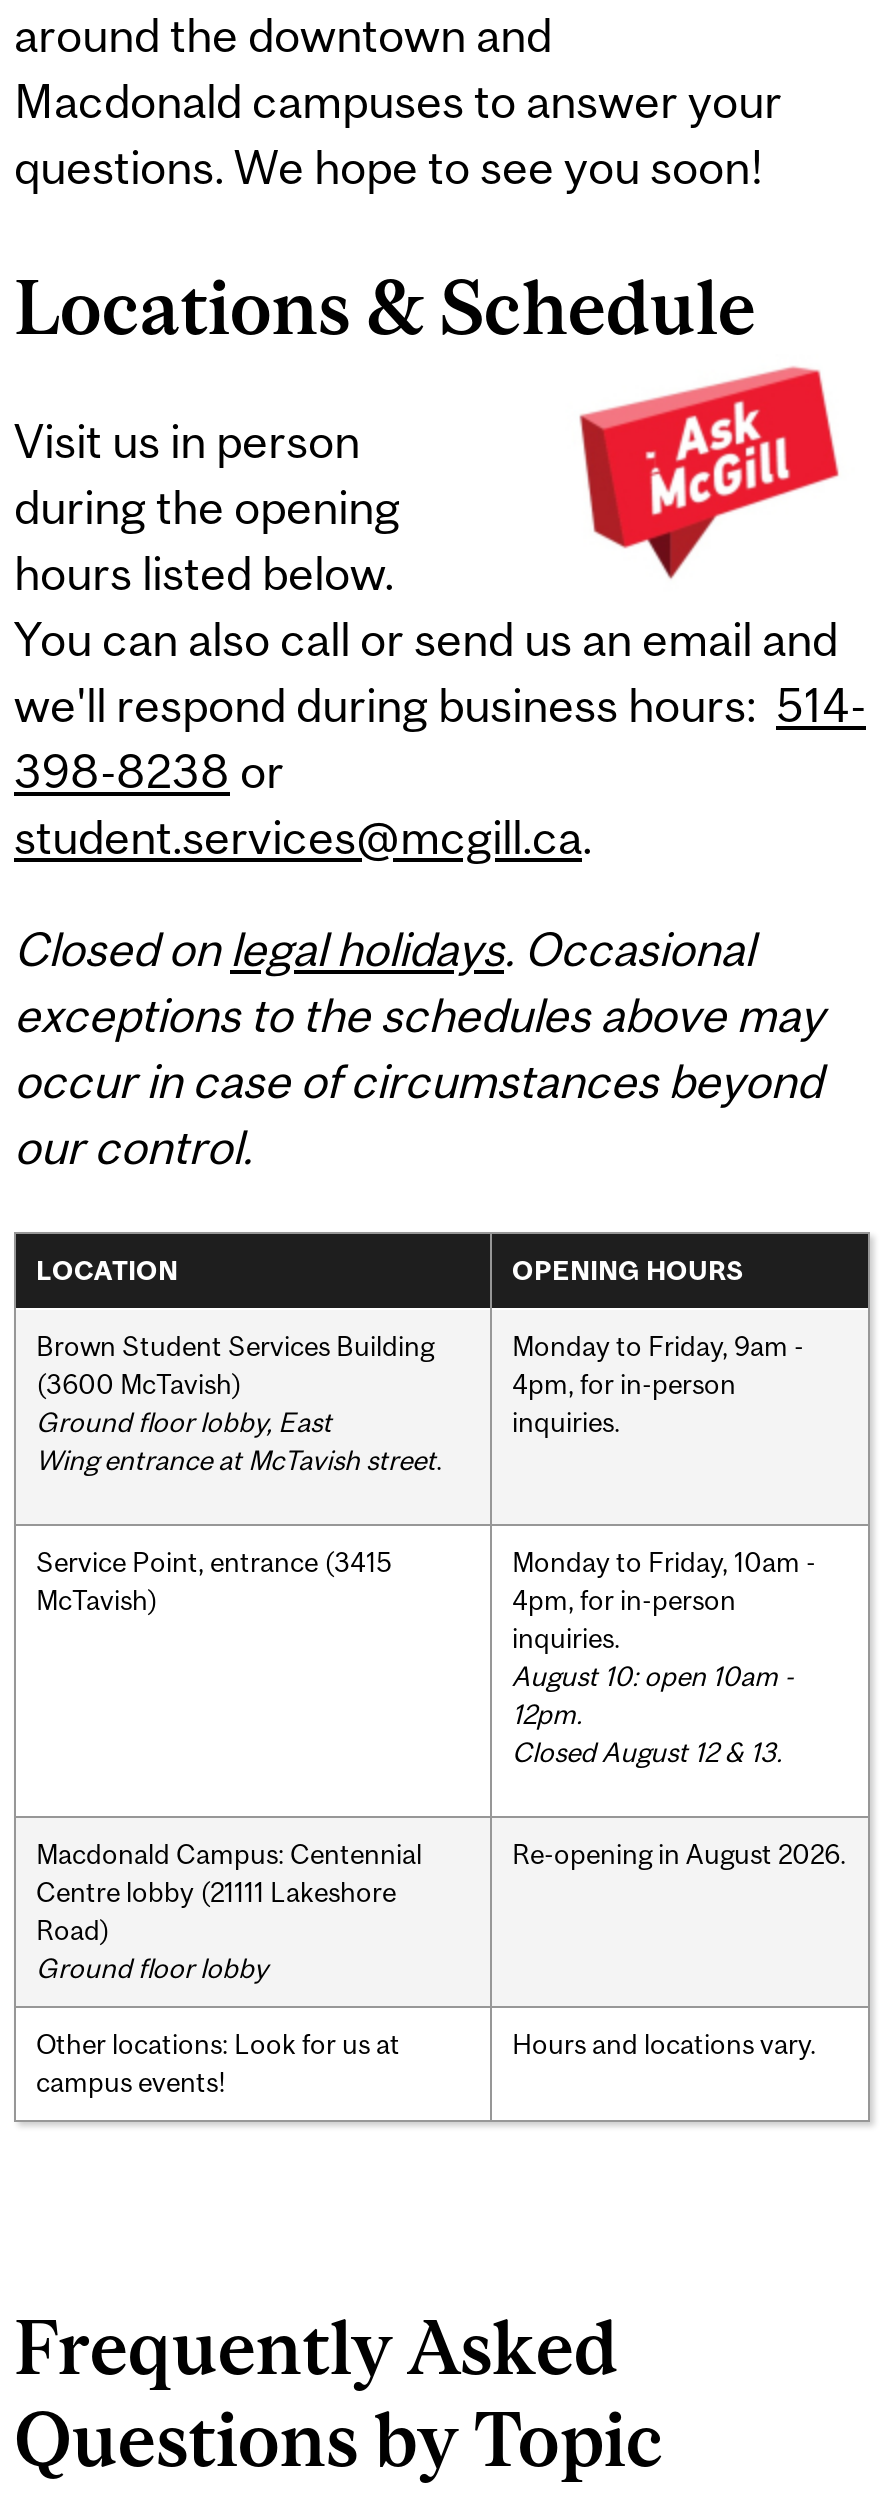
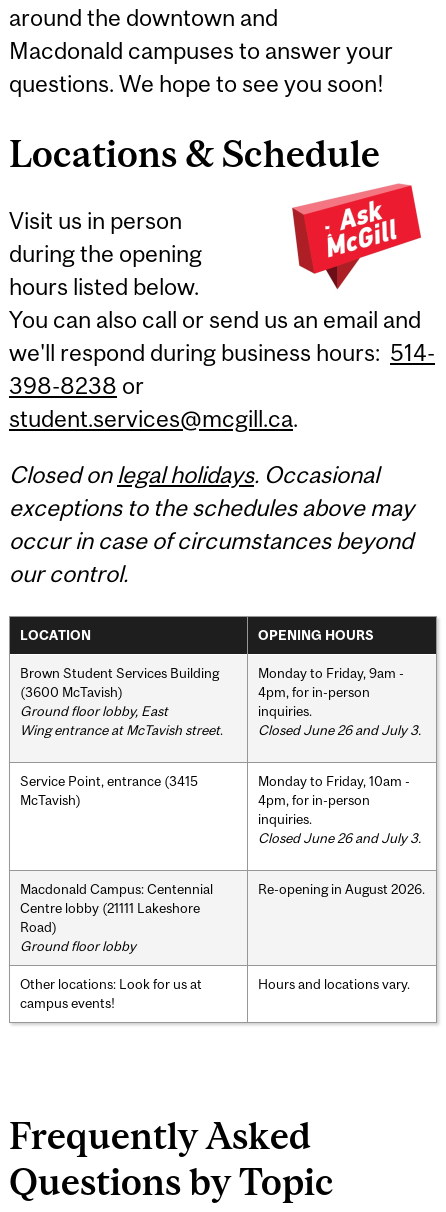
none -> [258,722,421,738] Closed June 26 and July 3.
[512,1659,794,1767] August 10: open 10am - | 12pm. | Closed August 12 & 13. -> [258,830,421,846] Closed June 26 and July 3.

